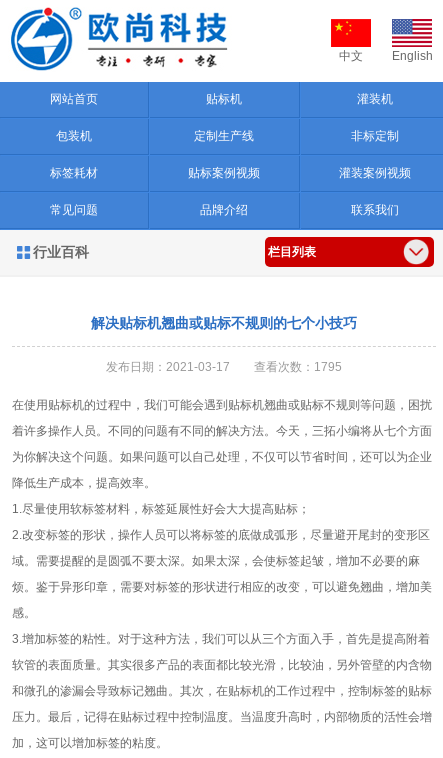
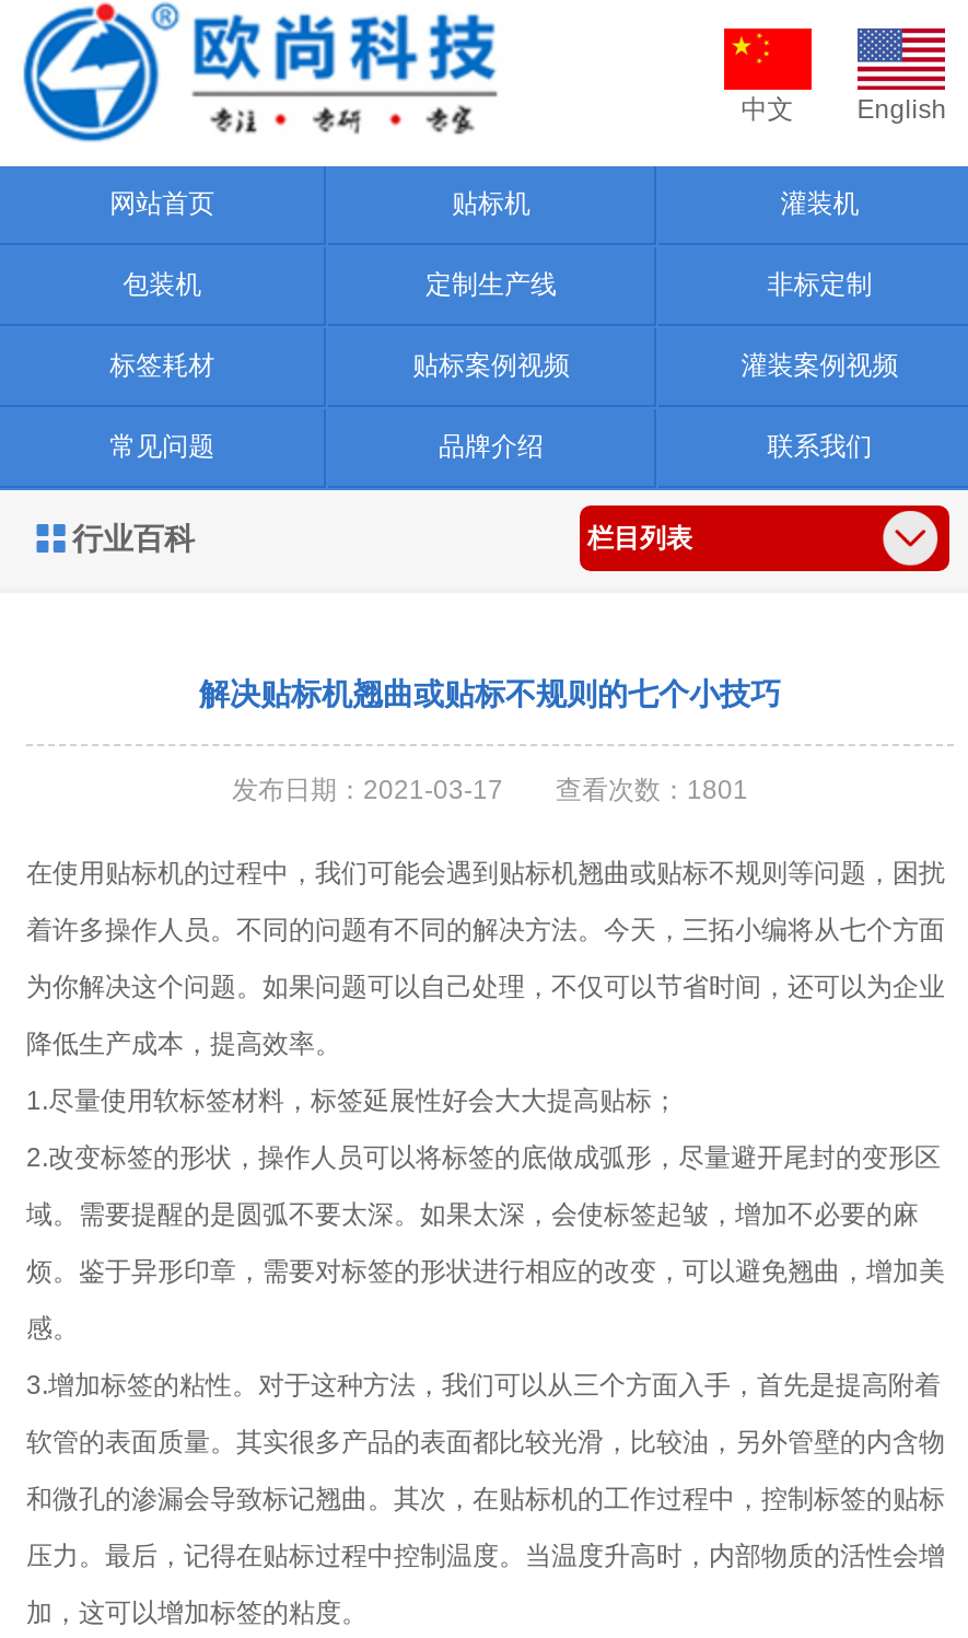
[106,360,342,374] 发布日期：2021-03-17 查看次数：1795 -> [232,775,748,805] 发布日期：2021-03-17 查看次数：1801

